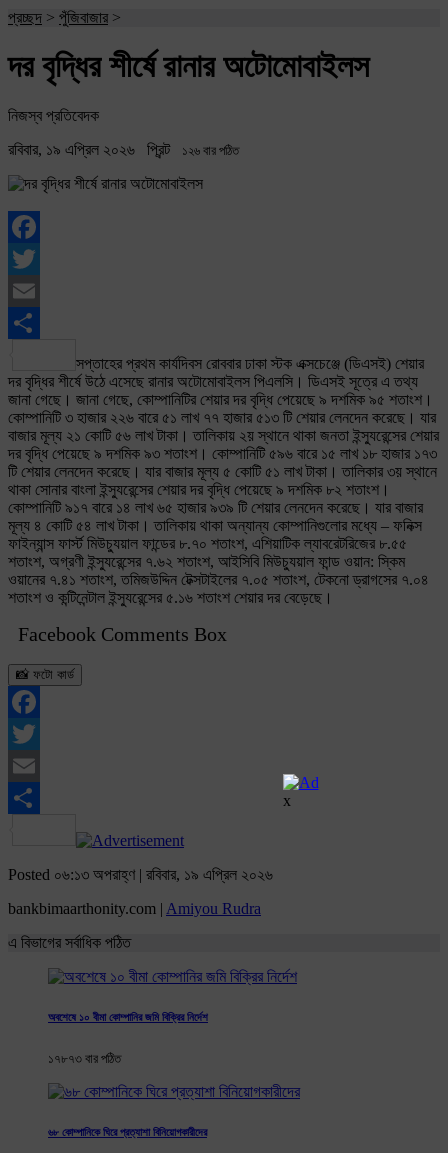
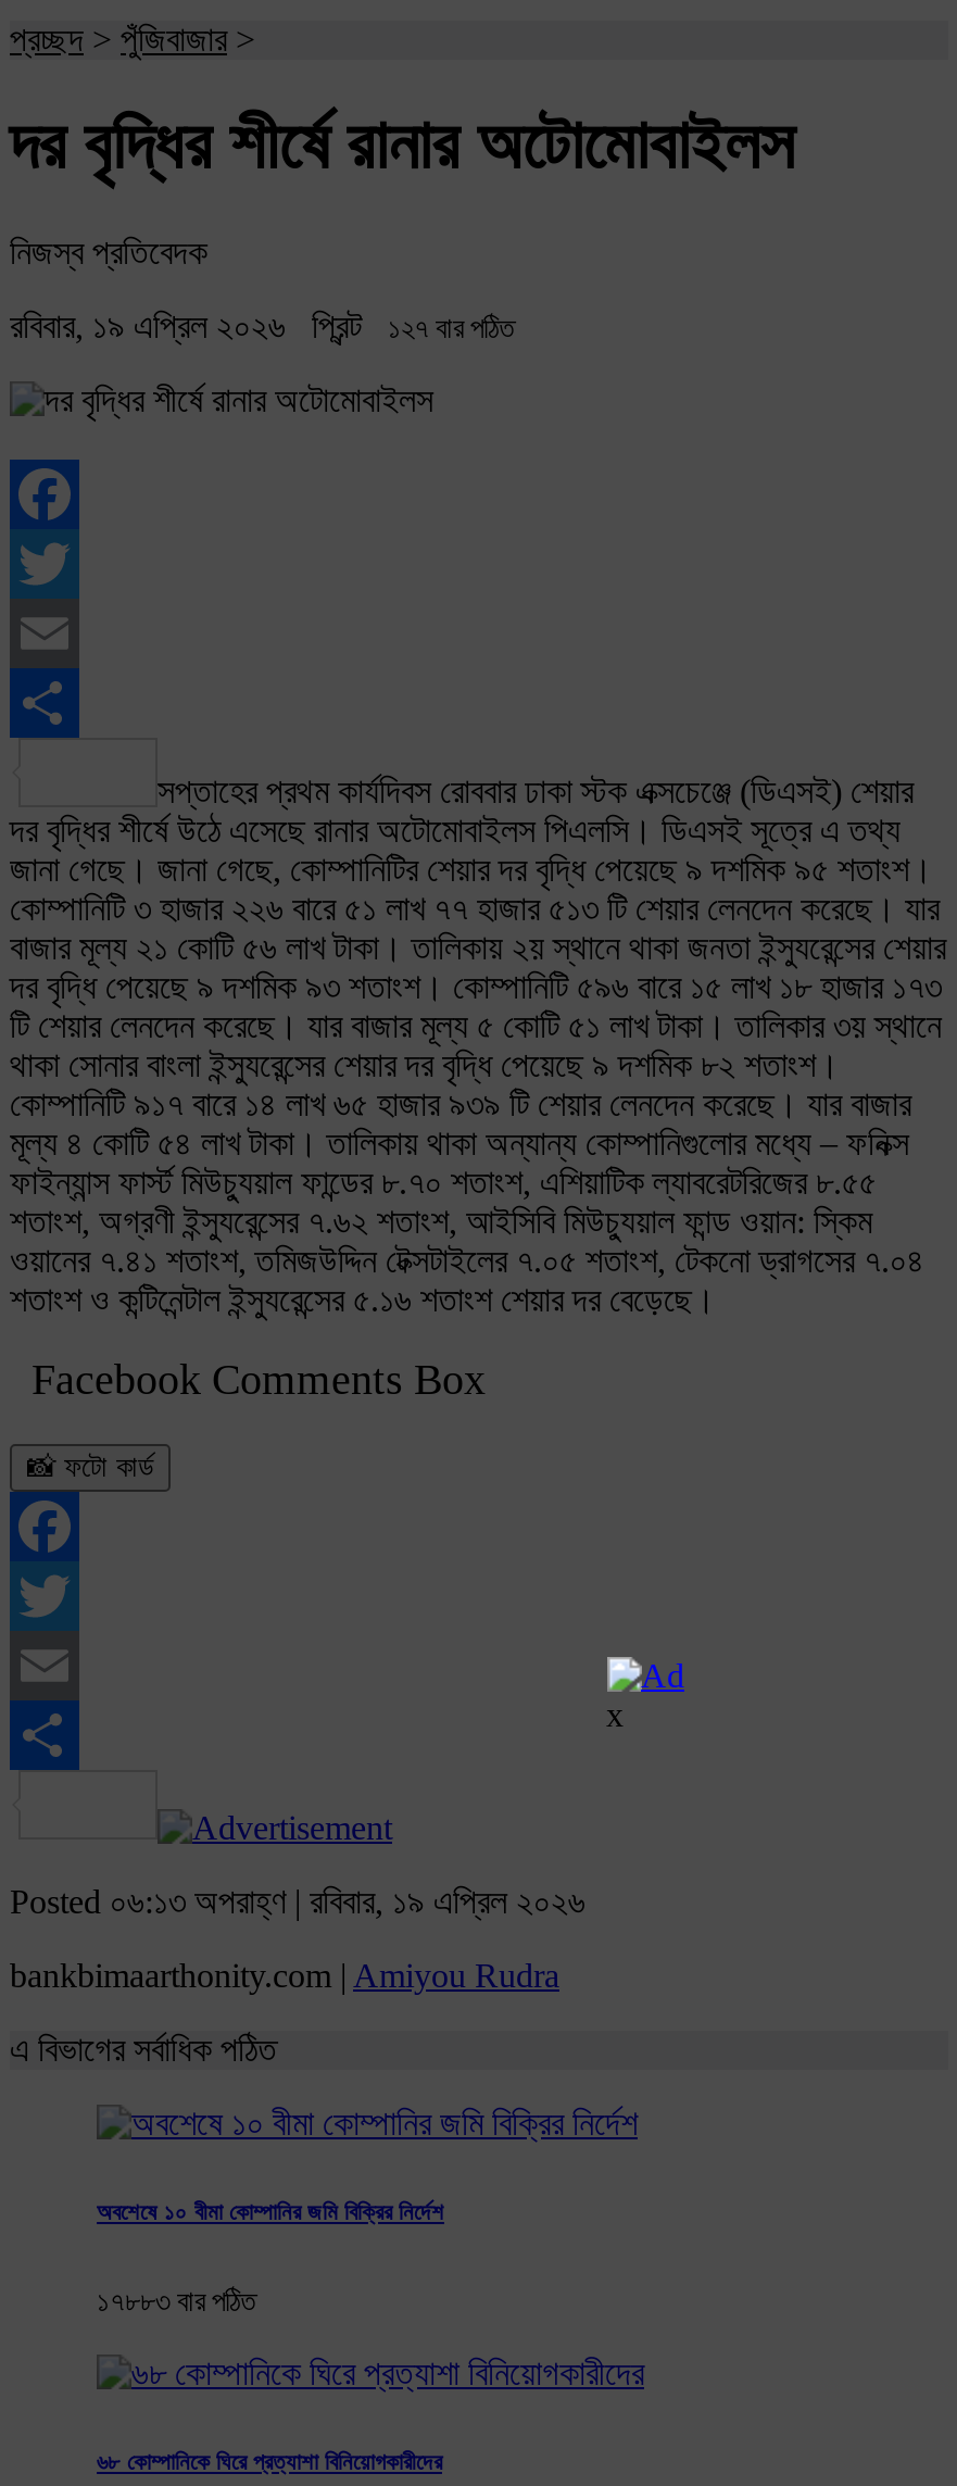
[8,141,239,158] রবিবার, ১৯ এপ্রিল ২০২৬ প্রিন্ট ১২৬ বার পঠিত -> [10,307,514,344] রবিবার, ১৯ এপ্রিল ২০২৬ প্রিন্ট ১২৭ বার পঠিত
[48,1051,121,1066] ১৭৮৭৩ বার পঠিত -> [97,2285,255,2317] ১৭৮৮৩ বার পঠিত

